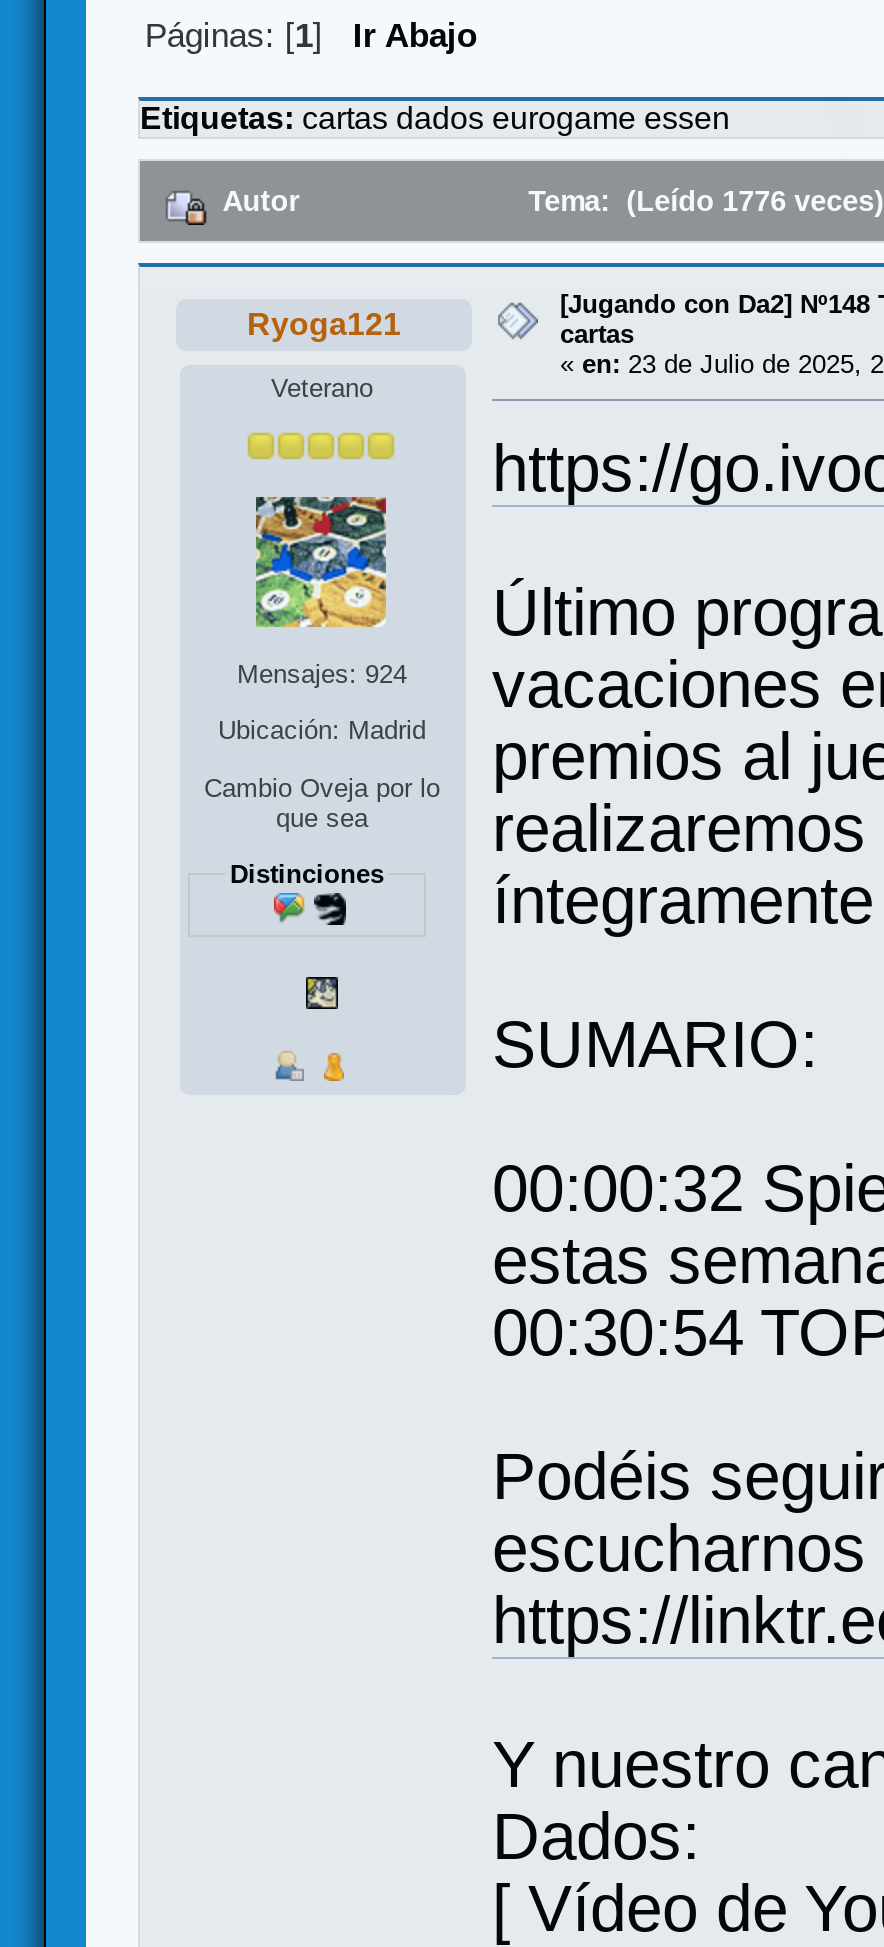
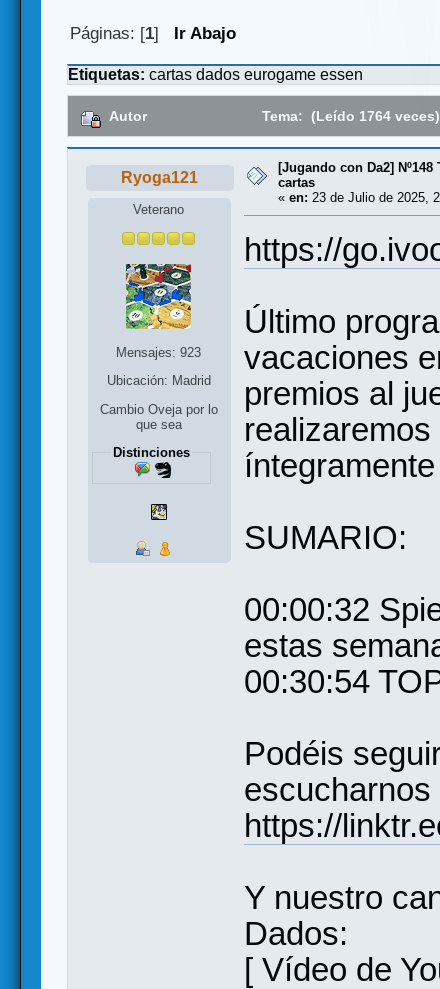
[520,186,884,218] Tema: (Leído 1776 veces) -> [258,108,440,124] Tema: (Leído 1764 veces)
[237,658,407,688] Mensajes: 924 -> [116,345,201,360] Mensajes: 923

